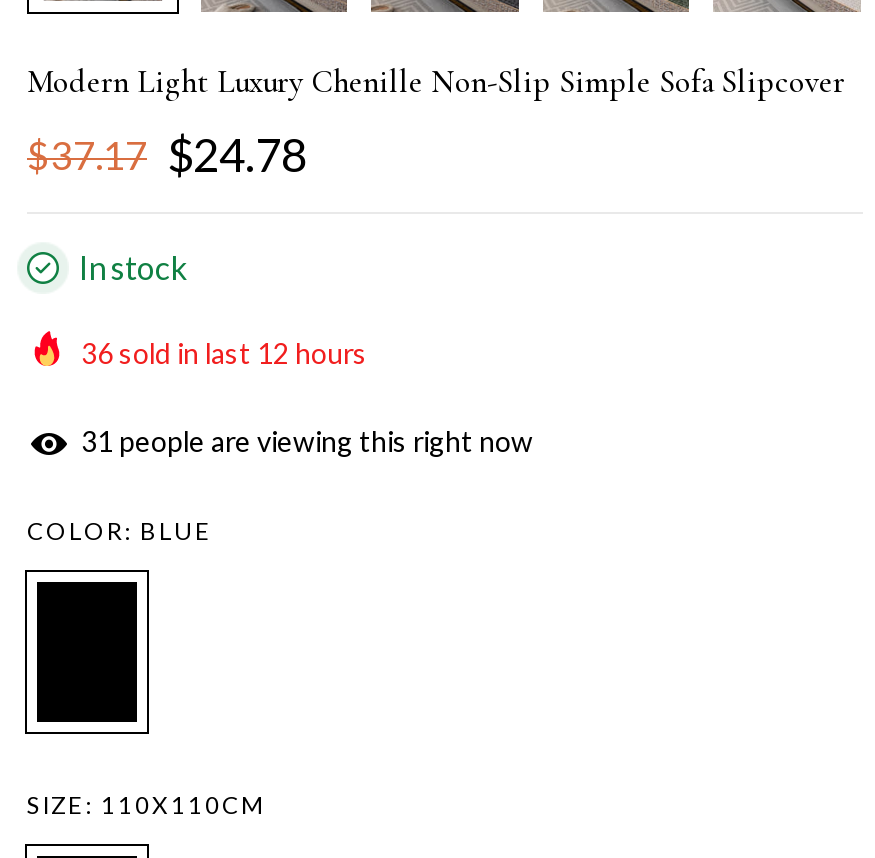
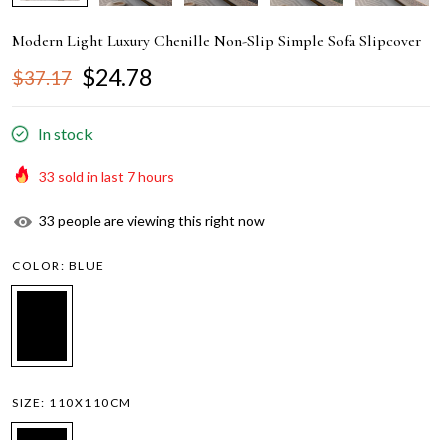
[81,336,367,370] 36 sold in last 12 hours -> [39,168,174,185] 33 sold in last 7 hours
[81,423,533,457] 31 people are viewing this right now -> [39,212,265,229] 33 people are viewing this right now

